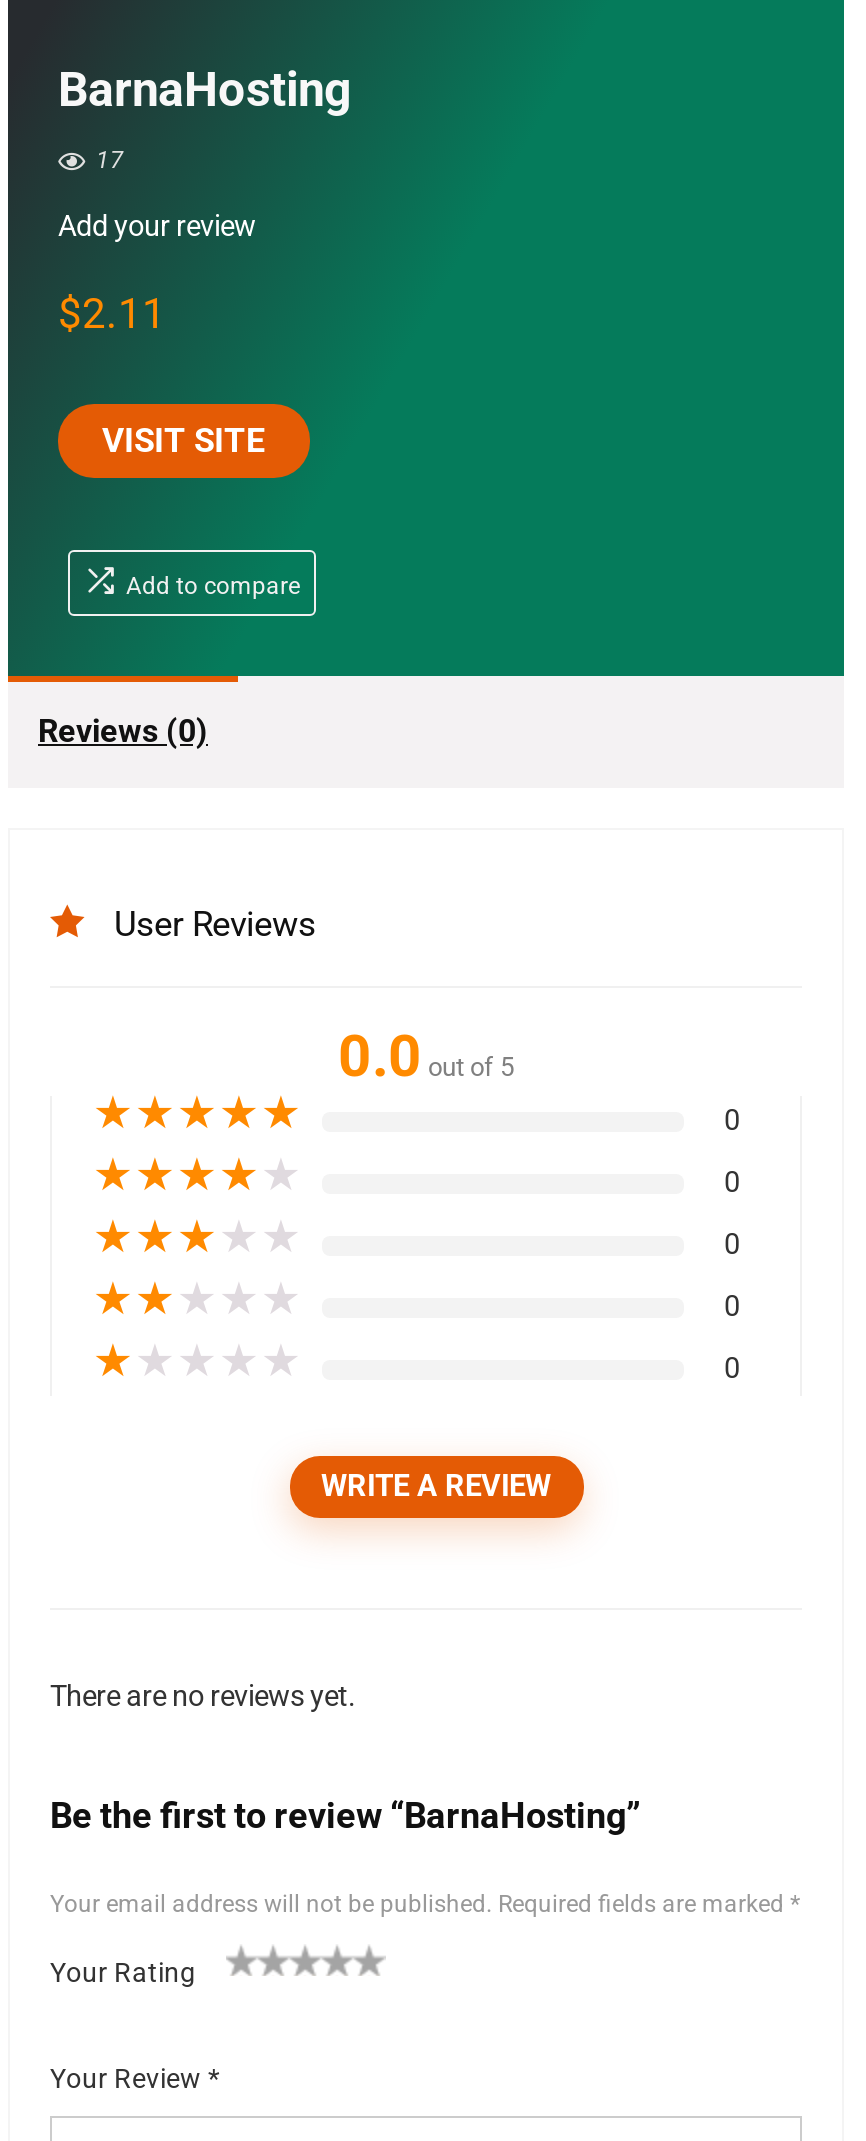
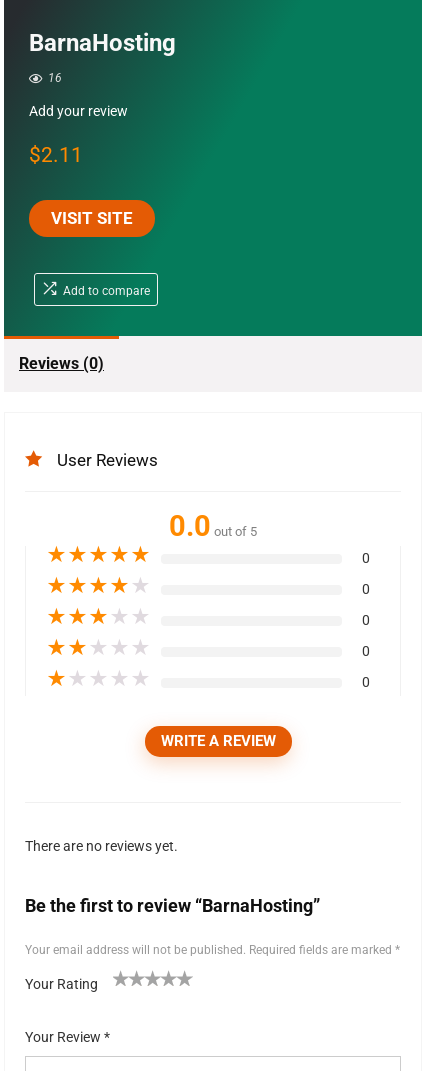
[96,146,124,174] 17 -> [48,71,62,85] 16

